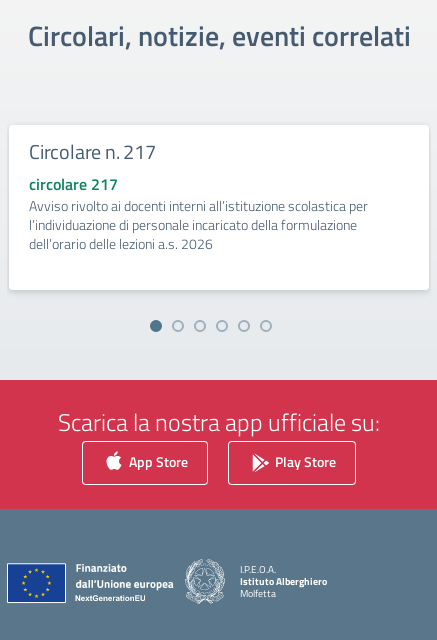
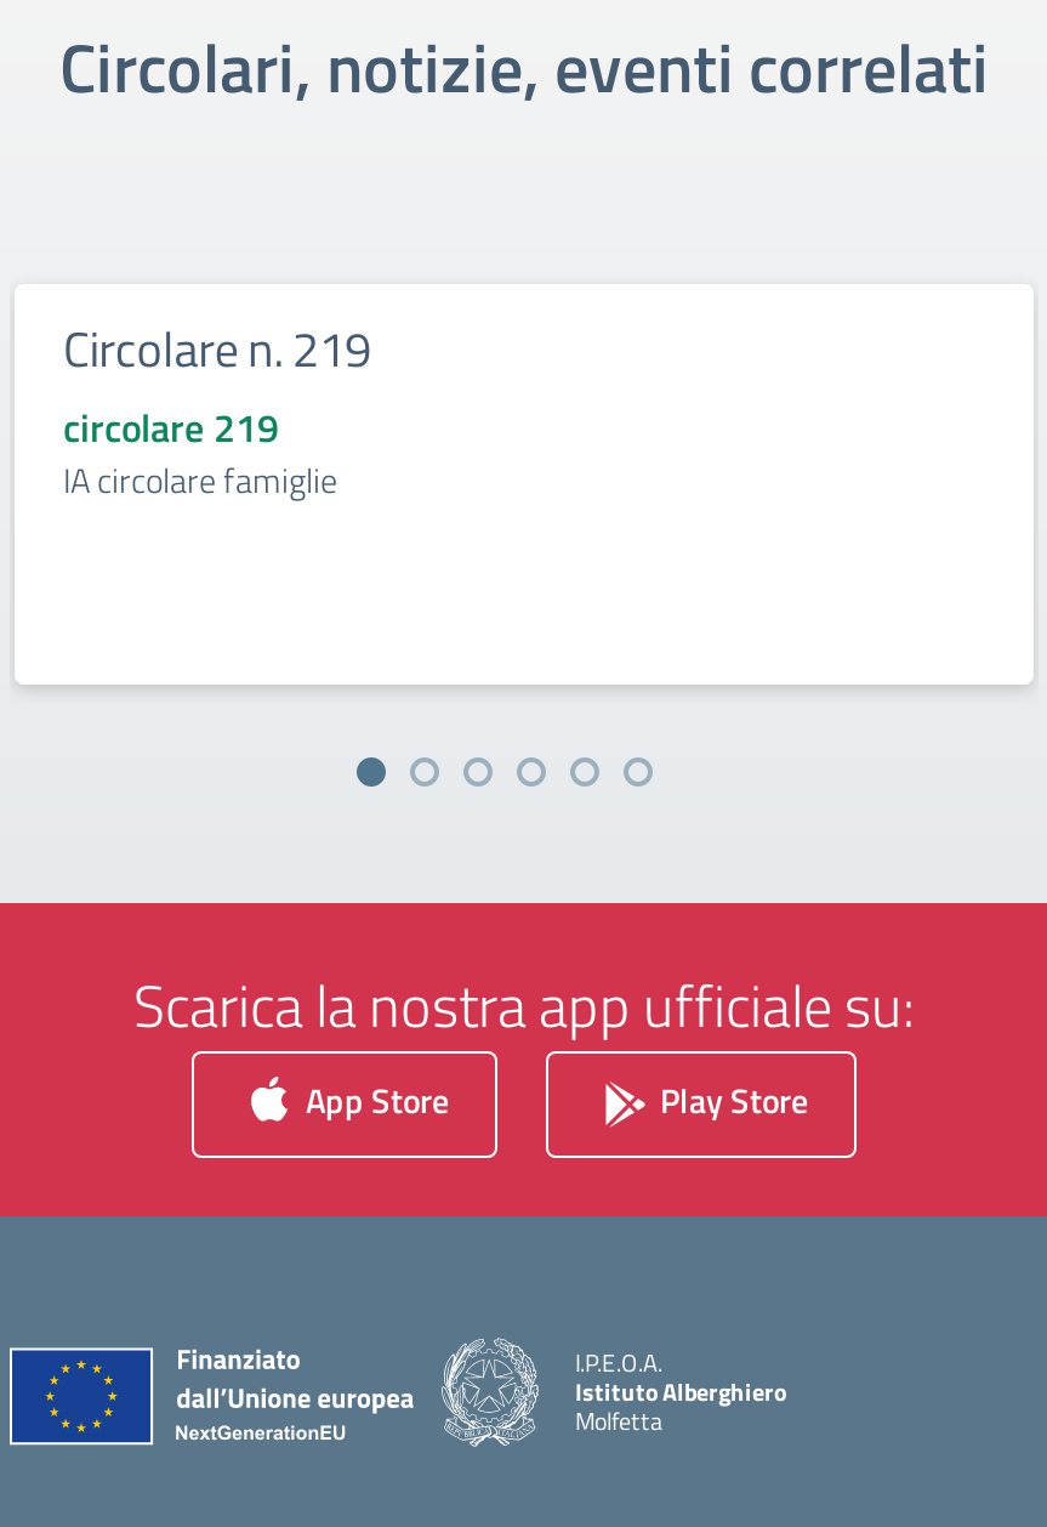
[29,136,368,254] Circolare n. 217 | circolare 217 | Avviso rivolto ai docenti interni all’istituzione scolastica per | l’individuazione di personale incaricato della formulazione | dell’orario delle lezioni a.s. 2026 -> [63,311,371,505] Circolare n. 219 | circolare 219 | IA circolare famiglie

